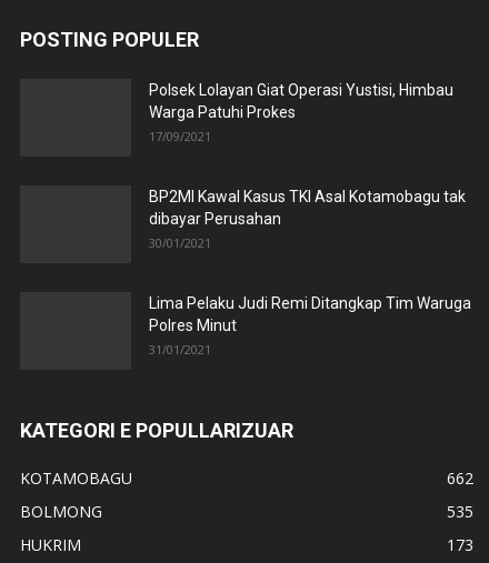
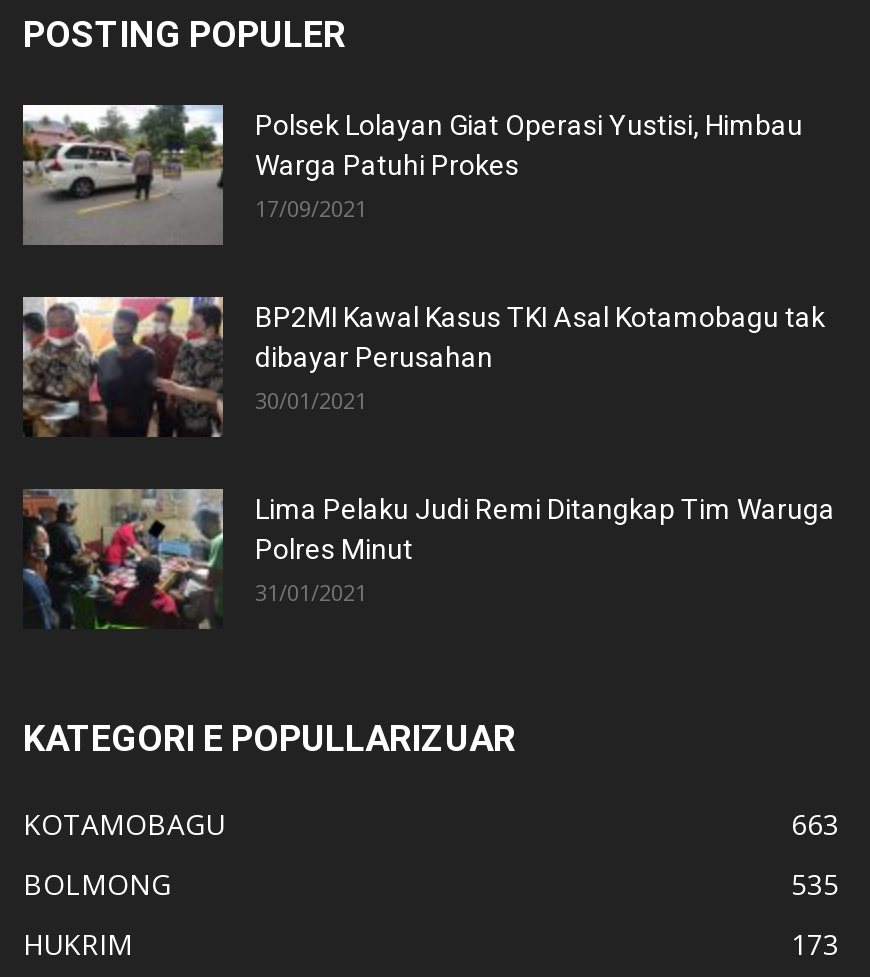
none -> [21,103,225,245] [image]
none -> [21,295,225,439] [image]
none -> [23,487,225,629] [image]
[447,467,473,488] 662 -> [791,805,839,843] 663

